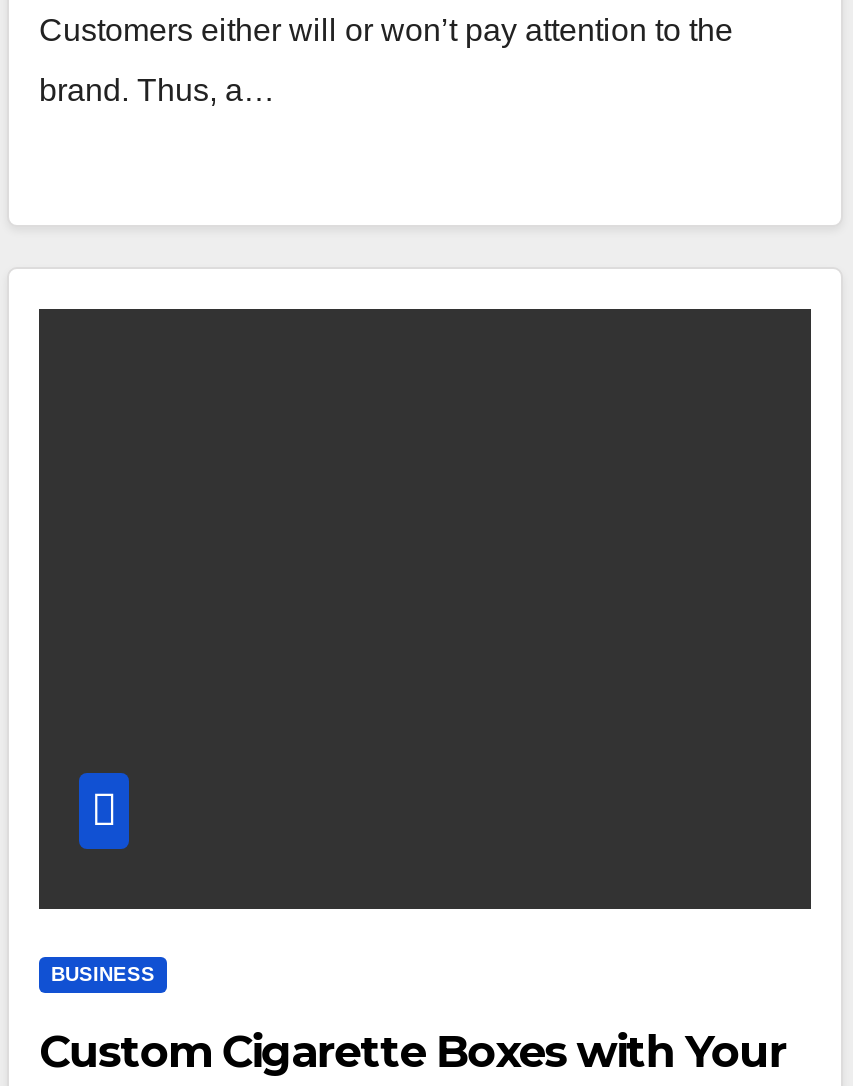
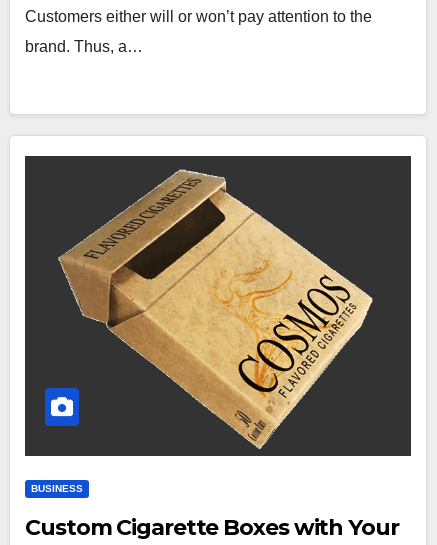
none -> [50,169,373,450] [image]

